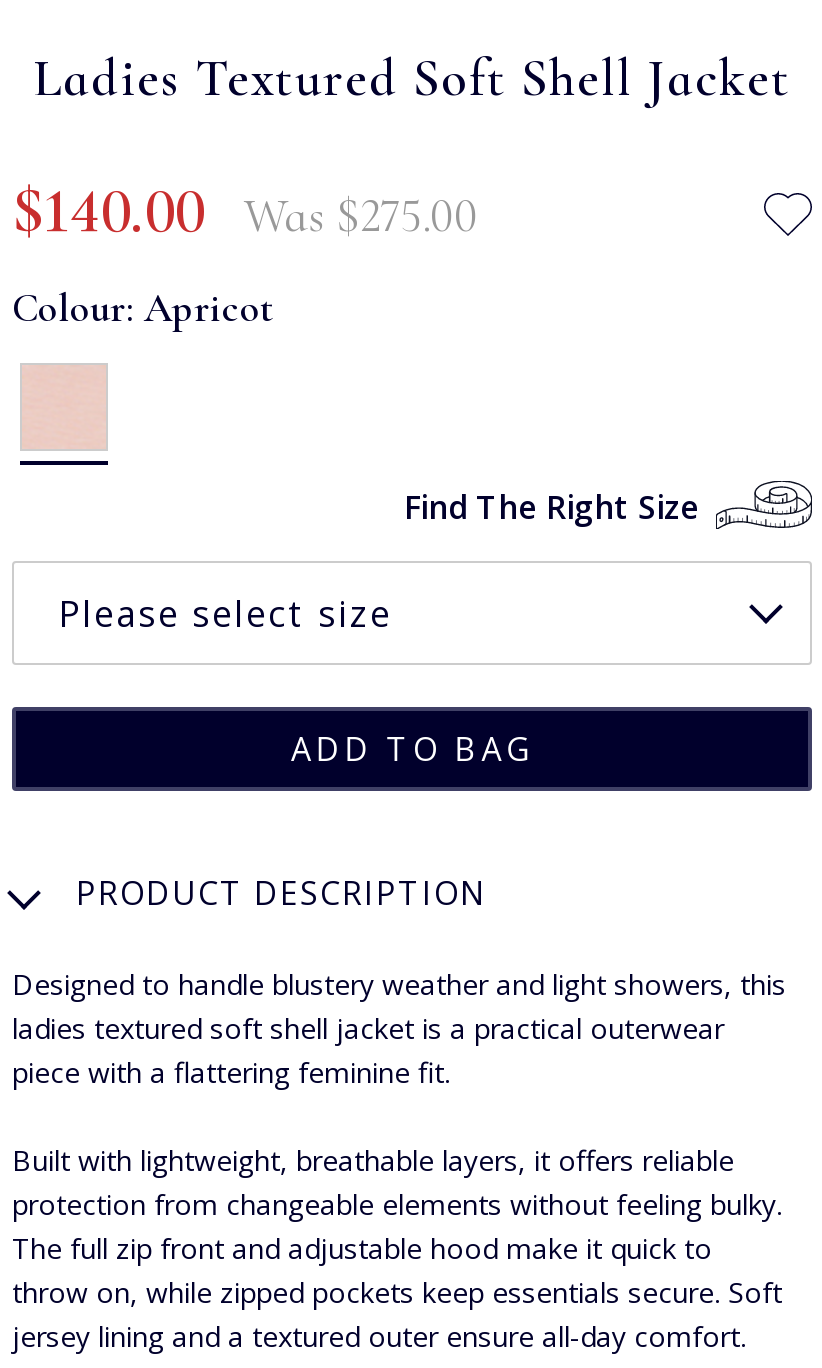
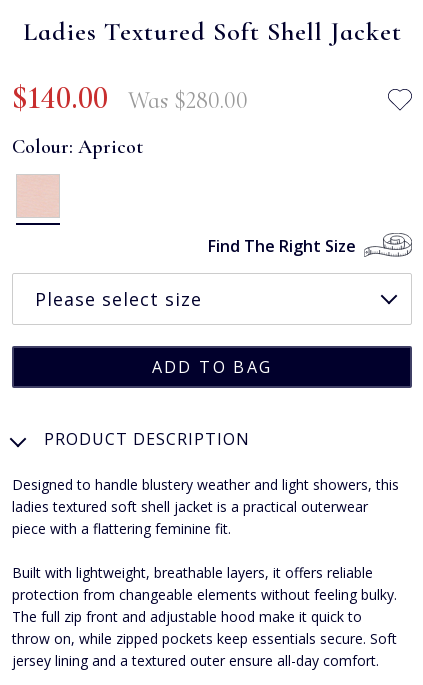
[12,171,478,249] $‌140.00 Was $‌275.00 -> [12,78,248,117] $‌140.00 Was $‌280.00

